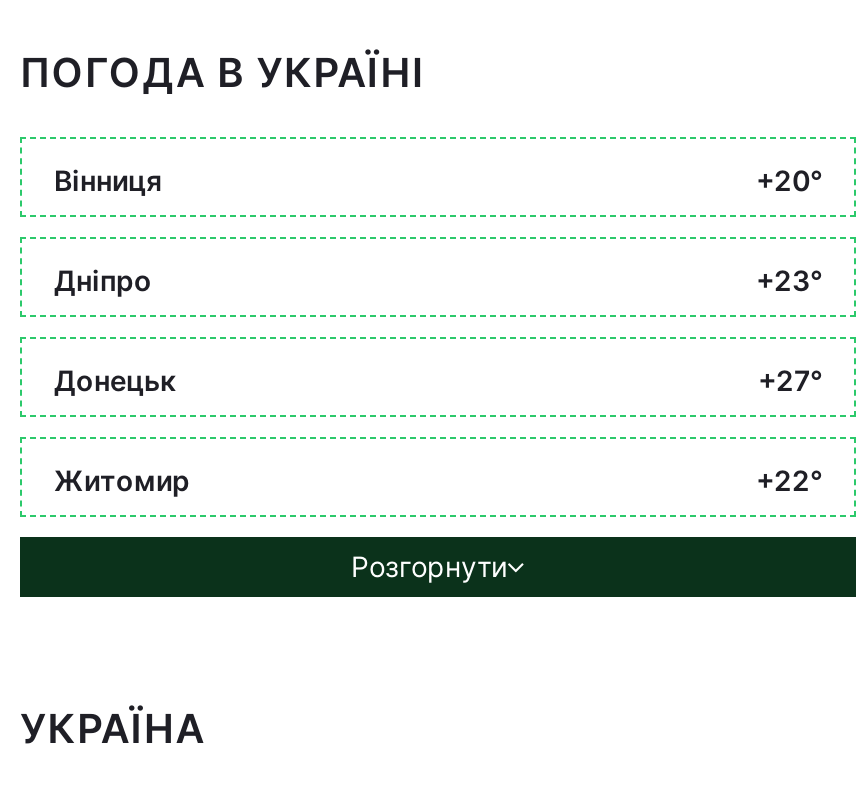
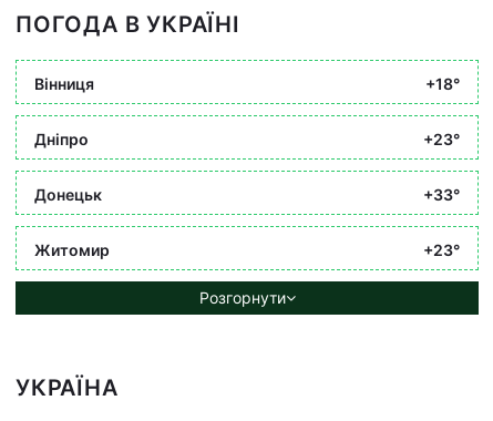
[756,162,822,196] +20° -> [425,74,460,93] +18°
[758,362,822,396] +27° -> [423,184,460,203] +33°
[756,462,822,496] +22° -> [423,240,460,259] +23°

